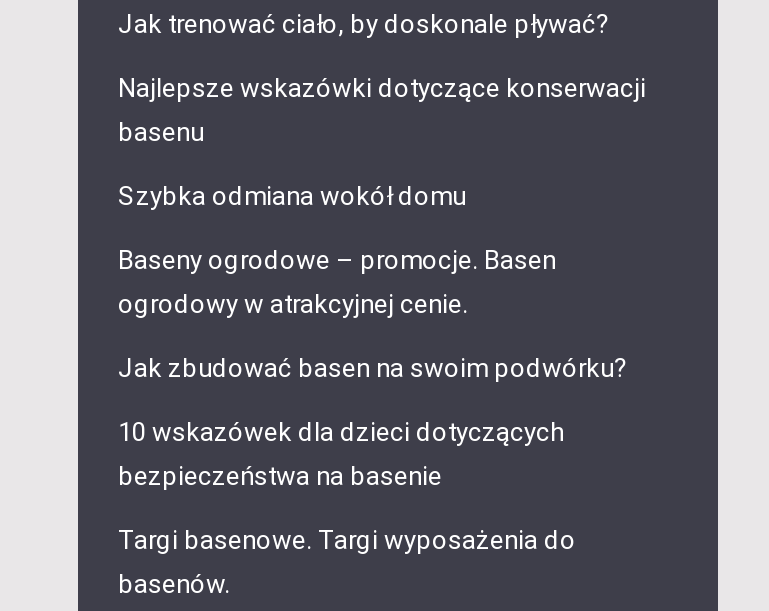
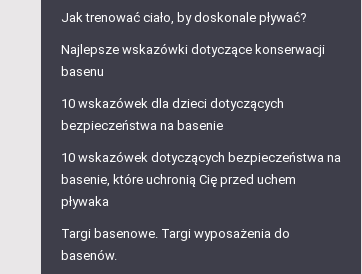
[118,182,628,384] Szybka odmiana wokół domu | Baseny ogrodowe – promocje. Basen | ogrodowy w atrakcyjnej cenie. | Jak zbudować basen na swoim podwórku? -> none
moved [118,418,564,492] -> [61,96,284,133]: 10 wskazówek dla dzieci dotyczących | bezpieczeństwa na basenie
none -> [61,150,341,209] 10 wskazówek dotyczących bezpieczeństwa na | basenie, które uchronią Cię przed uchem | pływaka

